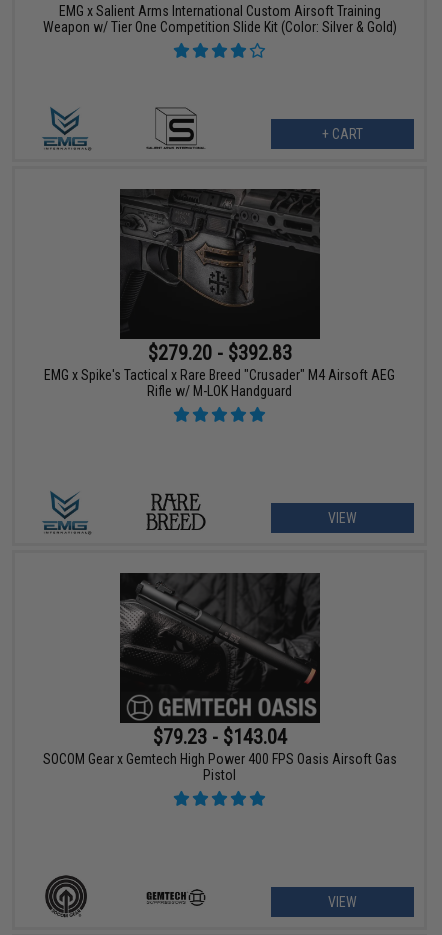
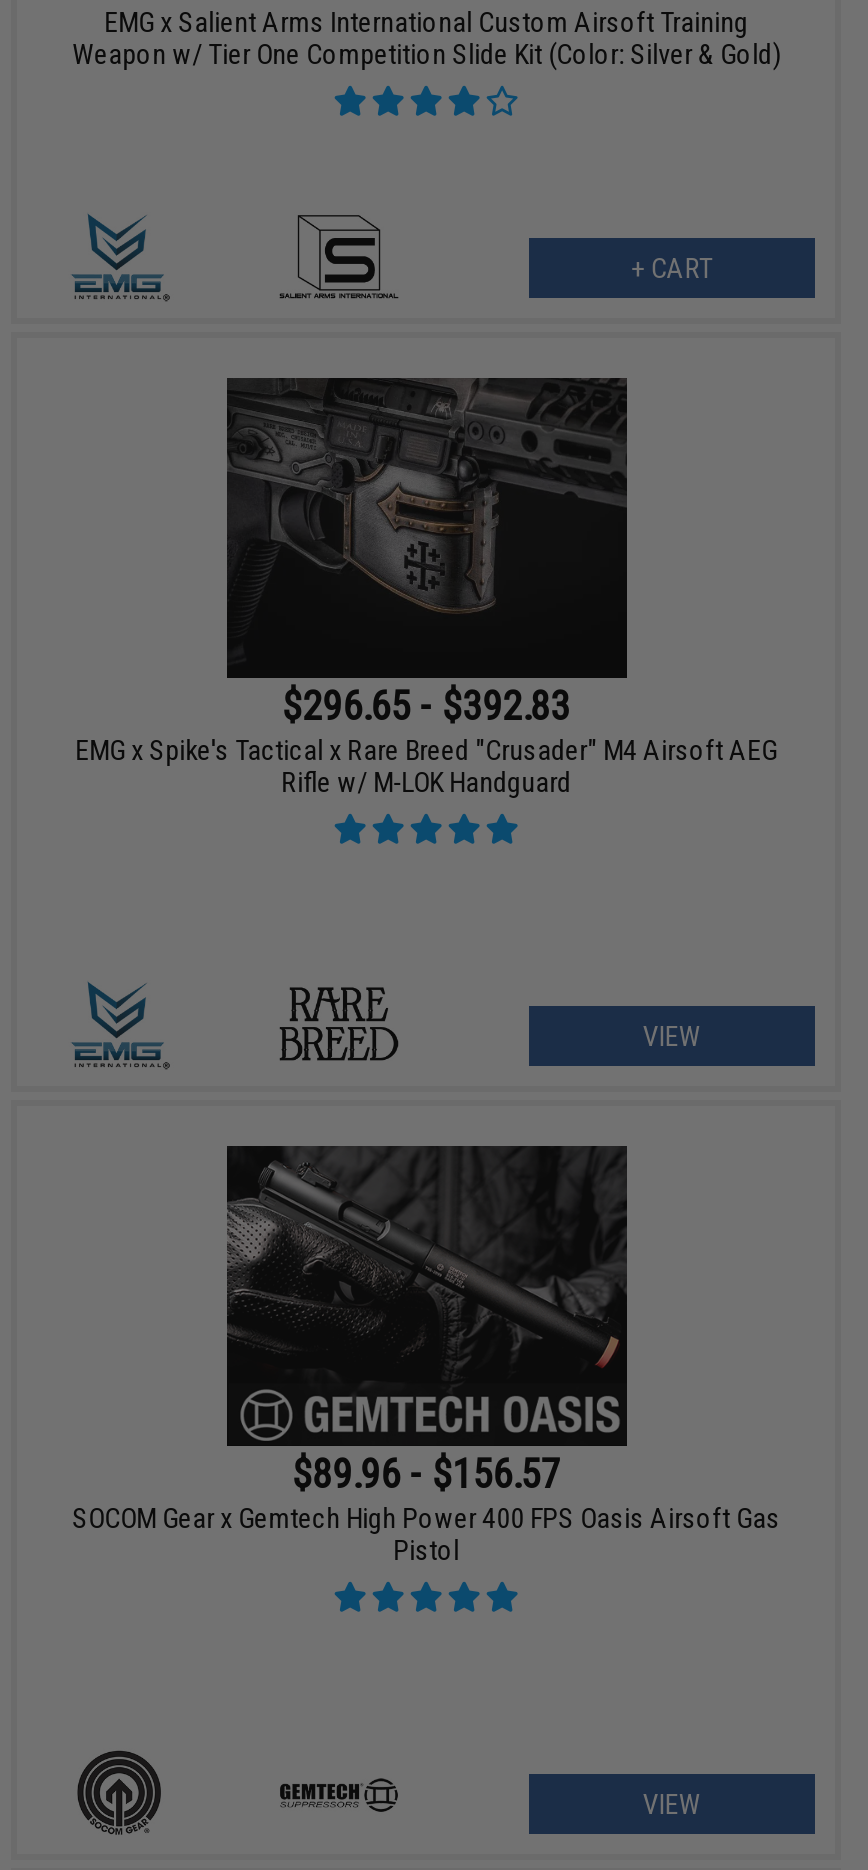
[148,341,292,365] $279.20 - $392.83 -> [282,682,570,730] $296.65 - $392.83
[153,725,287,749] $79.23 - $143.04 -> [292,1450,560,1498] $89.96 - $156.57

